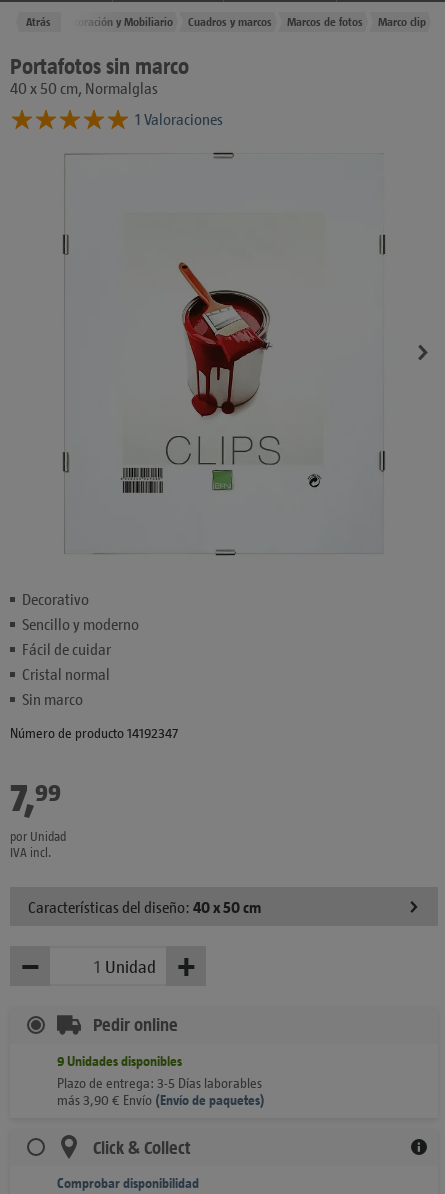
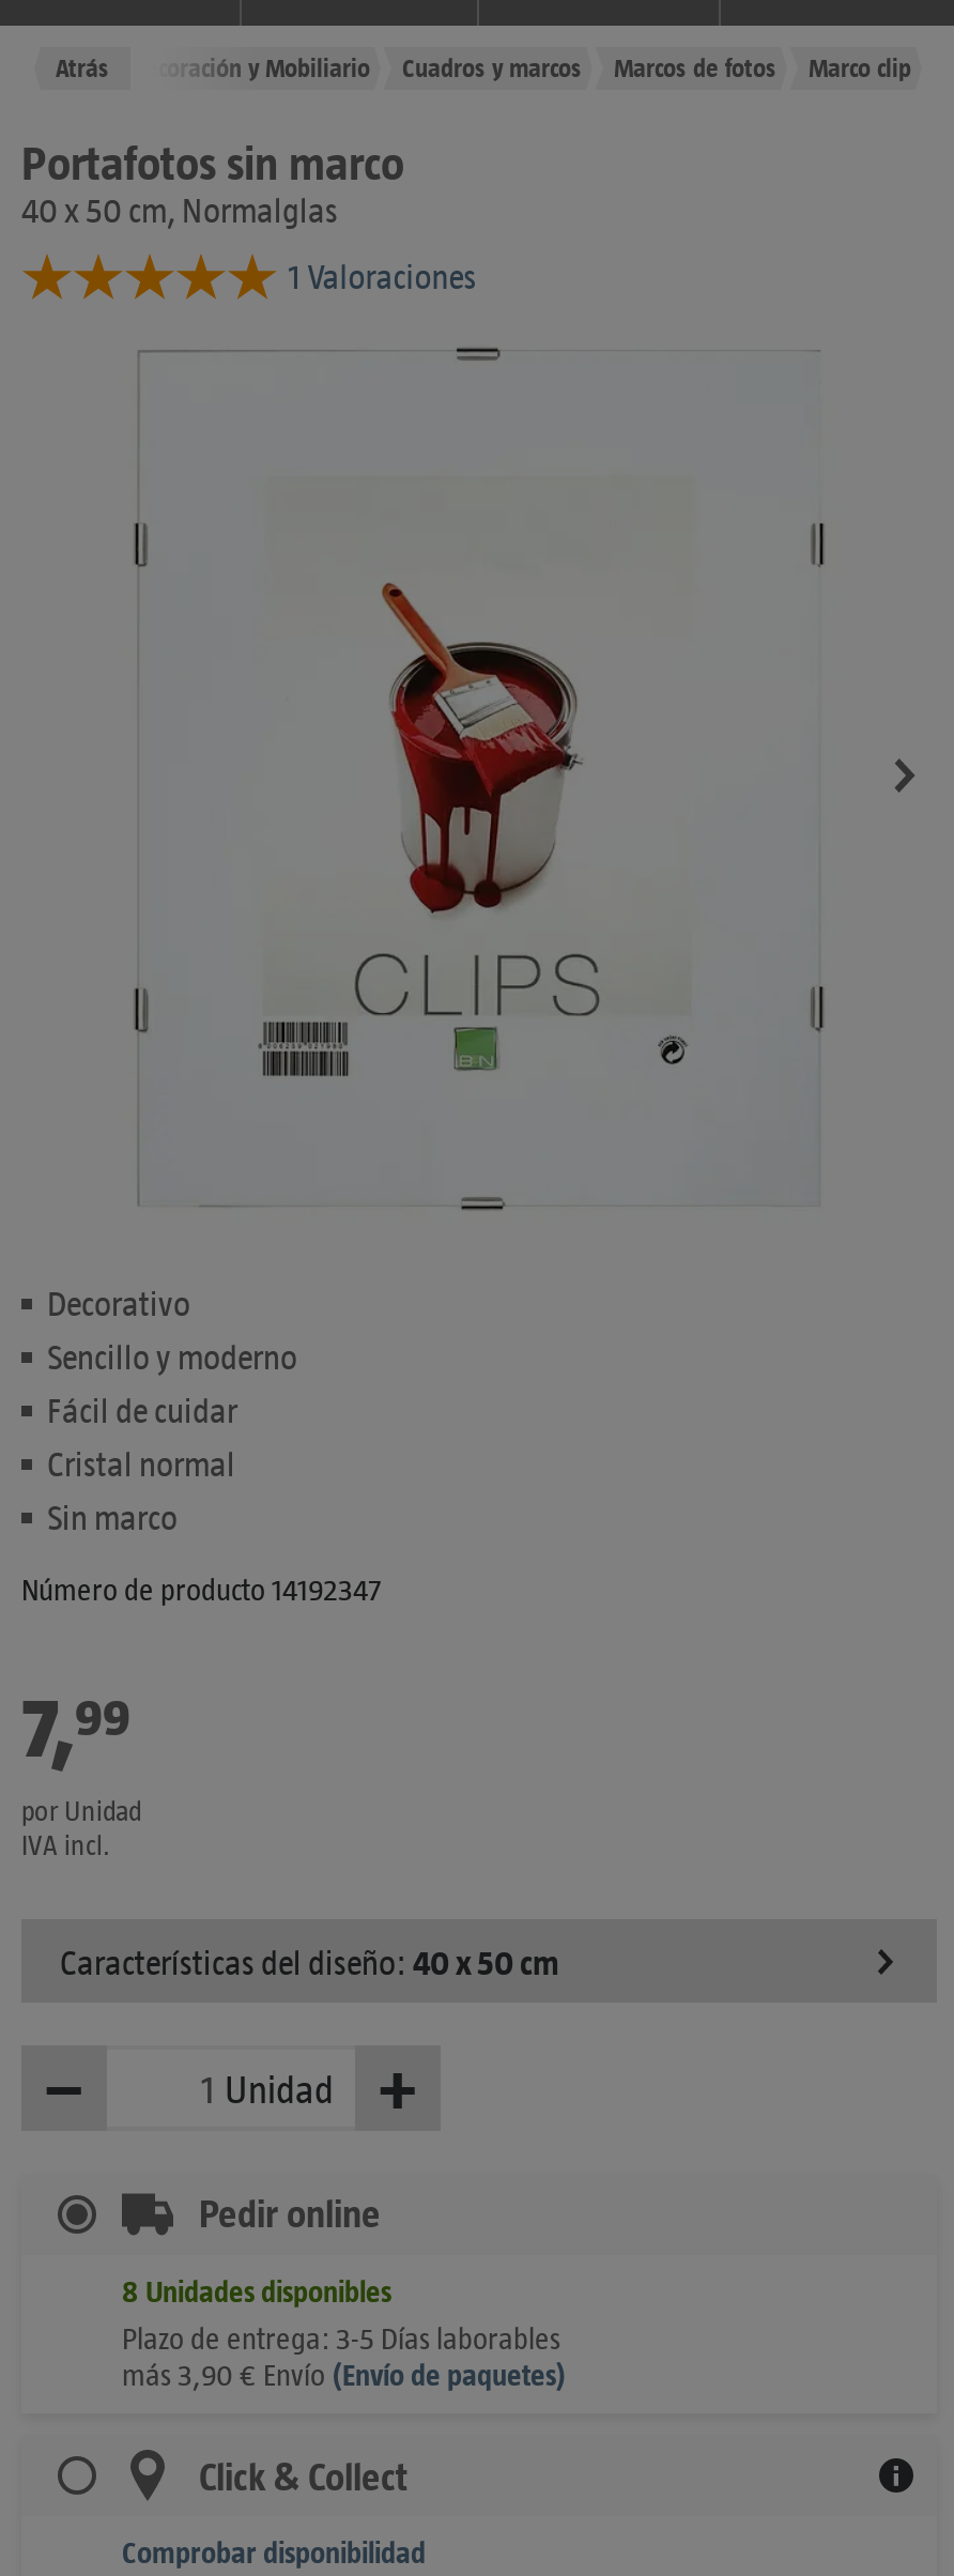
[57,1052,182,1069] 9 Unidades disponibles -> [122,2272,391,2308] 8 Unidades disponibles

